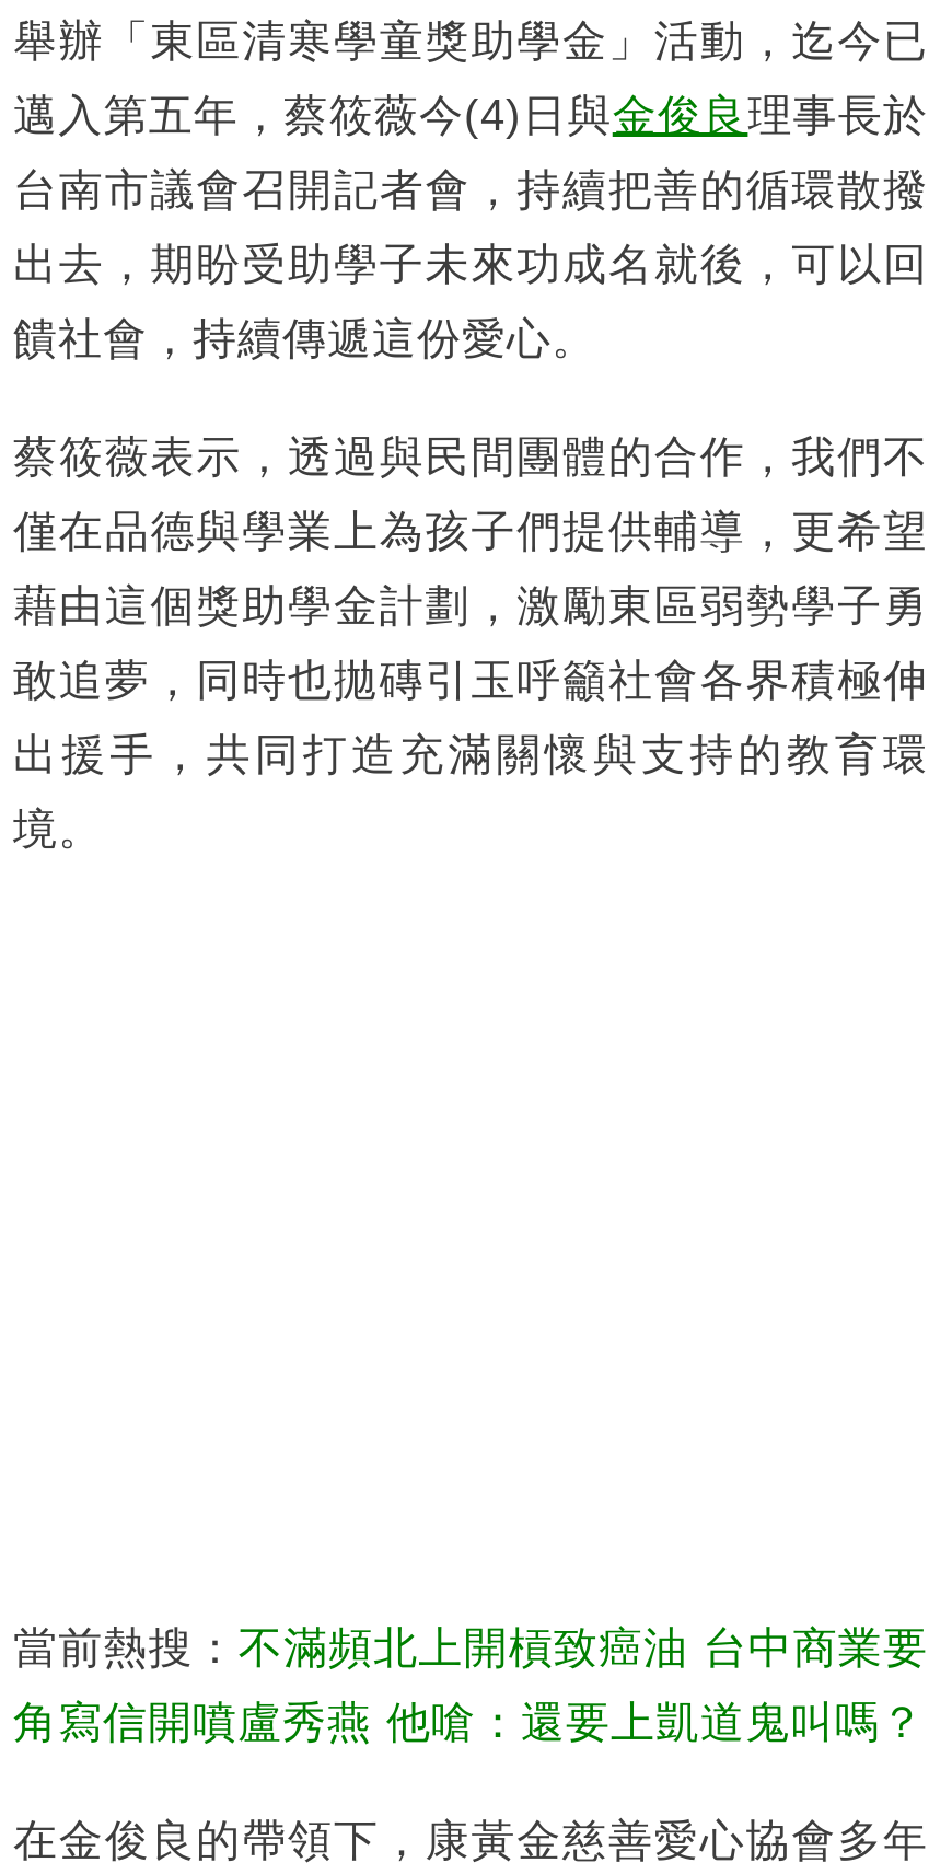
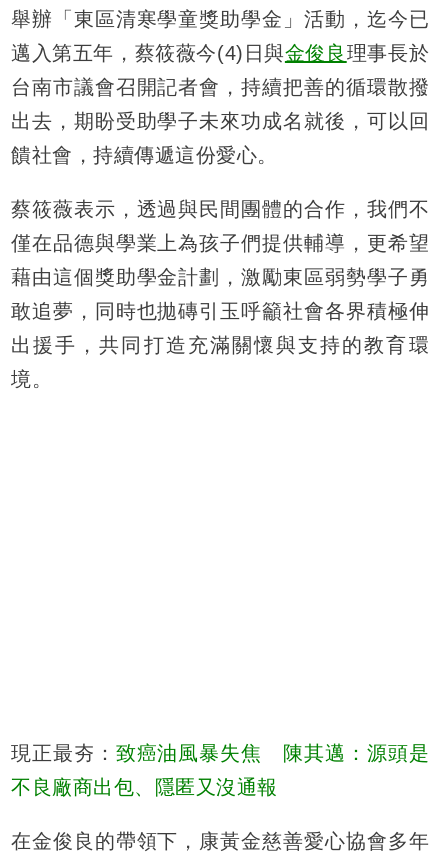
[13,1623,928,1671] 當前熱搜：不滿頻北上開槓致癌油 台中商業要 -> [11,742,429,764] 現正最夯：致癌油風暴失焦 陳其邁：源頭是
[13,1697,925,1745] 角寫信開噴盧秀燕 他嗆：還要上凱道鬼叫嗎？ -> [11,776,277,798] 不良廠商出包、隱匿又沒通報

